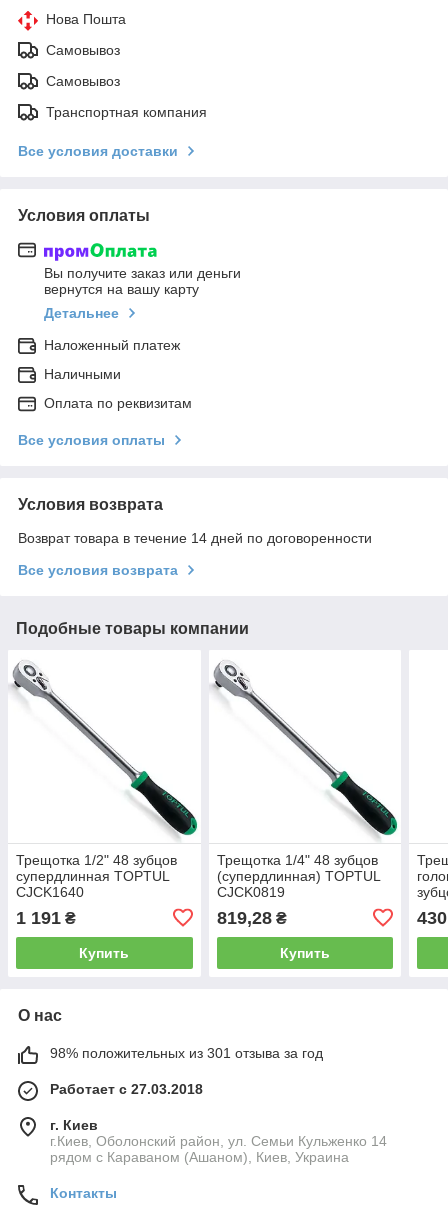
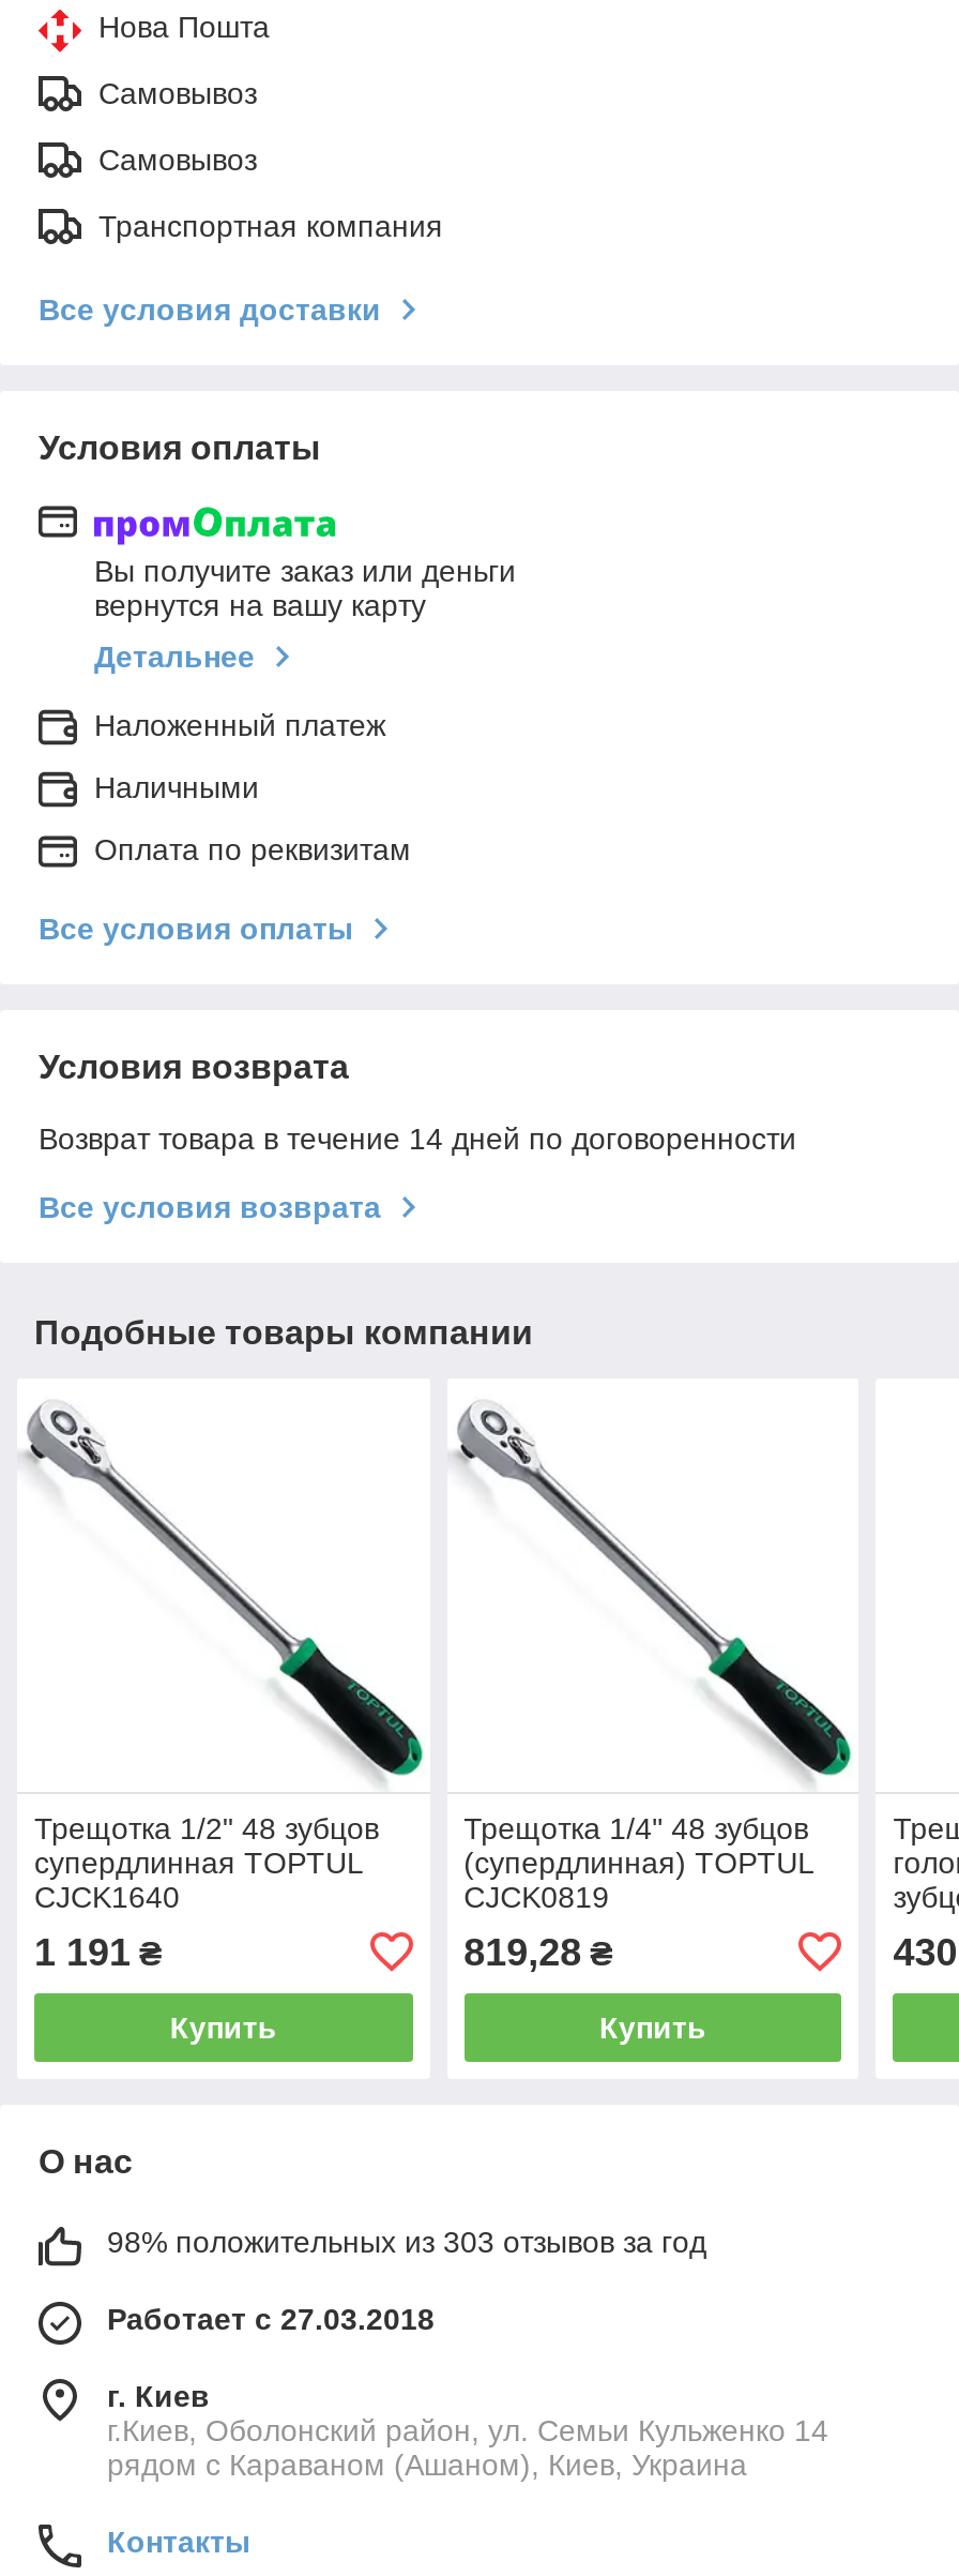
[50,1045,323,1061] 98% положительных из 301 отзыва за год -> [107,2224,706,2259] 98% положительных из 303 отзывов за год

